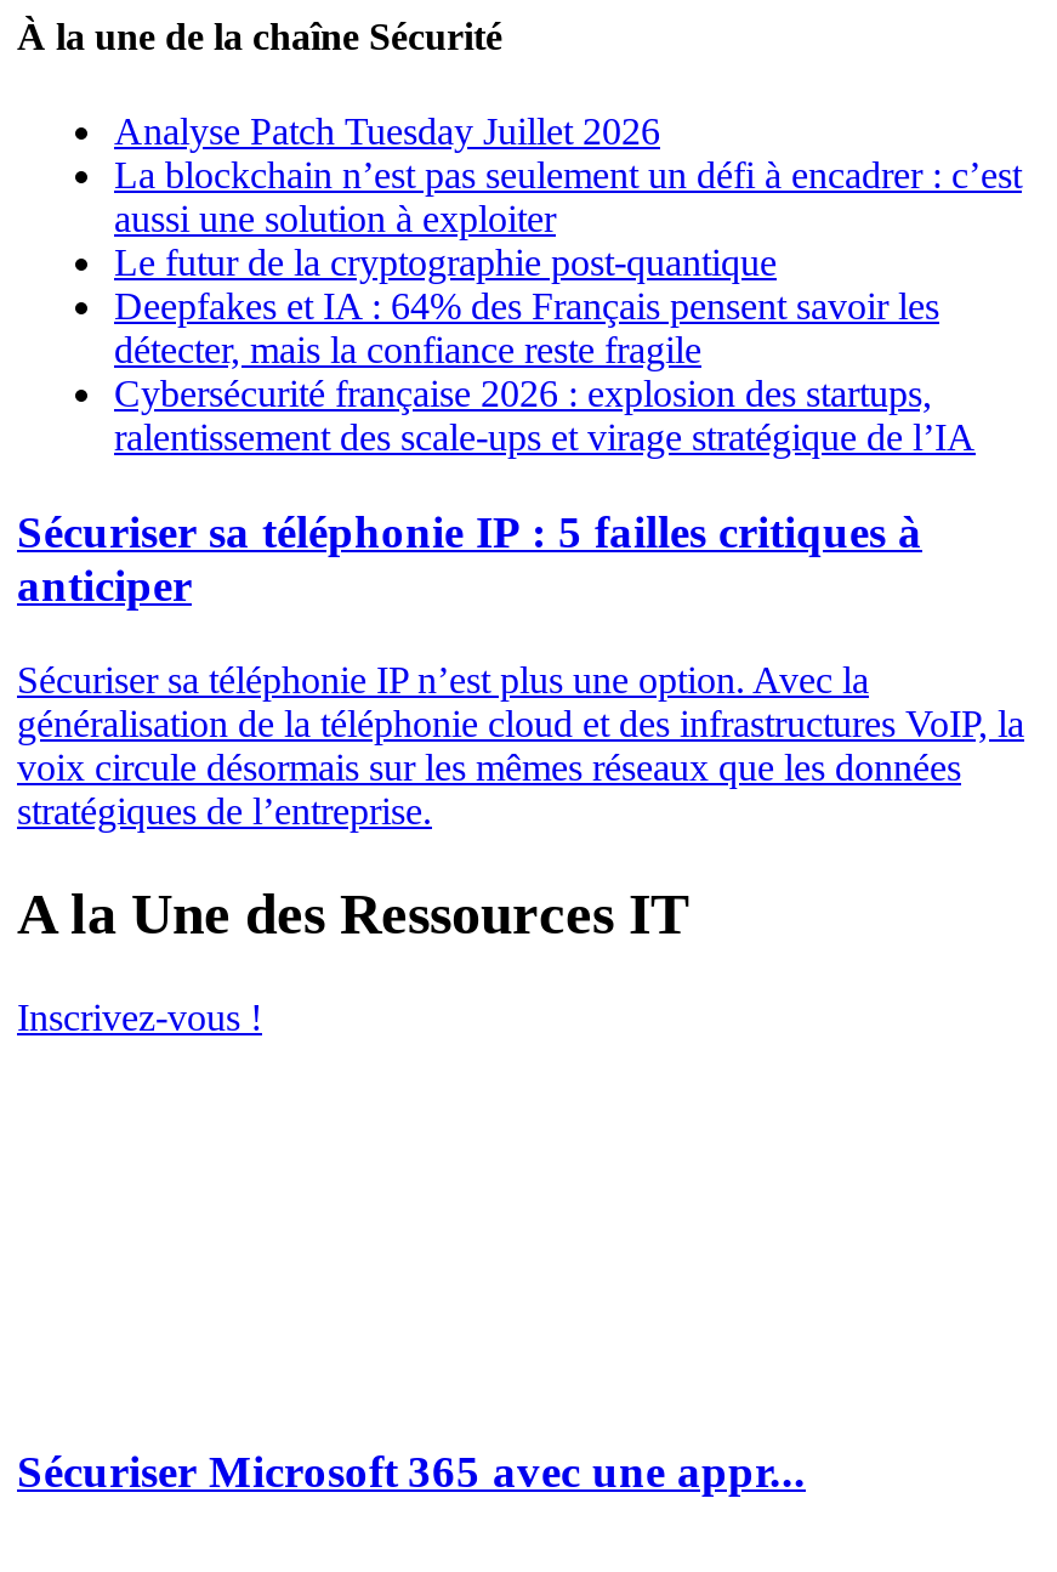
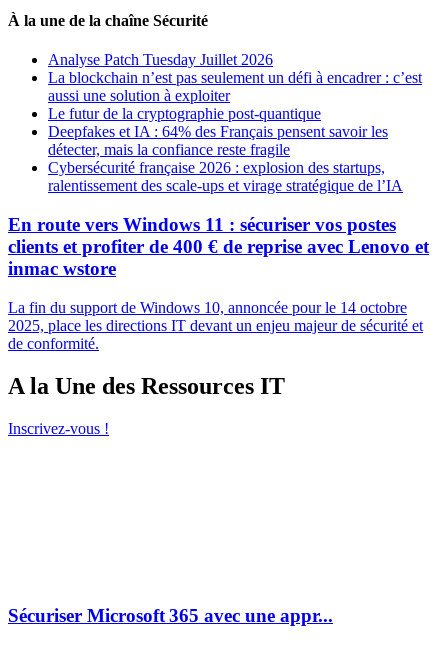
[17,506,922,611] Sécuriser sa téléphonie IP : 5 failles critiques à | anticiper -> [8,214,429,279] En route vers Windows 11 : sécuriser vos postes | clients et profiter de 400 € de reprise avec Lenovo et | inmac wstore
[17,659,1024,831] Sécuriser sa téléphonie IP n’est plus une option. Avec la | généralisation de la téléphonie cloud et des infrastructures VoIP, la | voix circule désormais sur les mêmes réseaux que les données | stratégiques de l’entreprise. -> [8,299,423,352] La fin du support de Windows 10, annoncée pour le 14 octobre | 2025, place les directions IT devant un enjeu majeur de sécurité et | de conformité.

